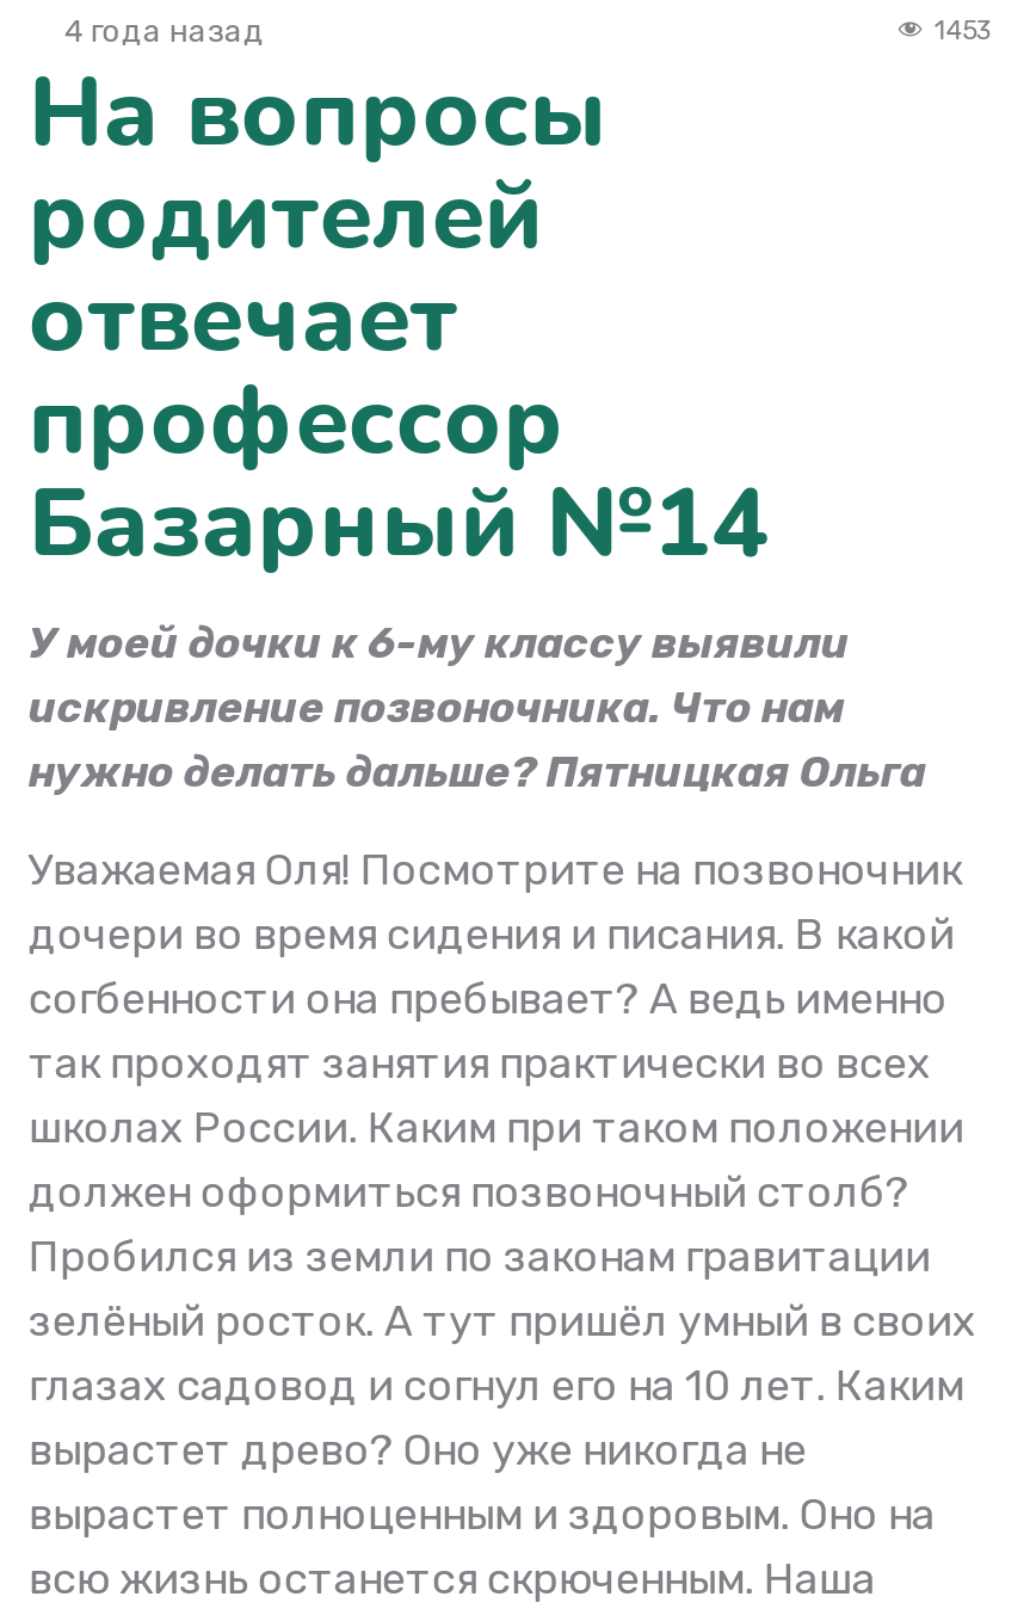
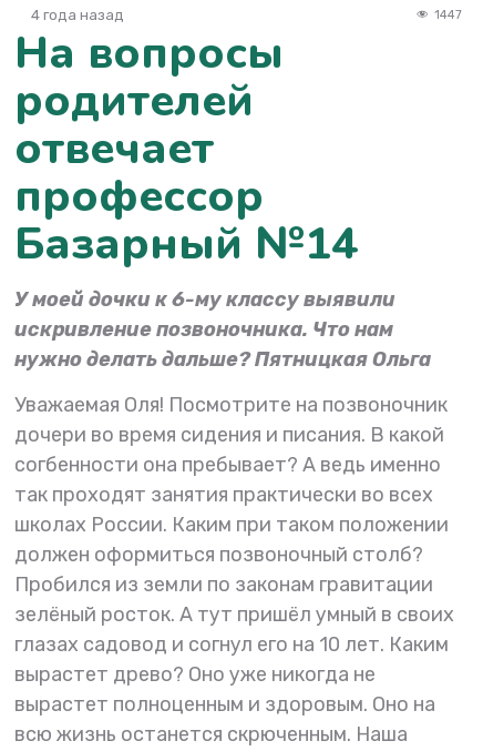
[934,16,991,47] 1453 -> [434,8,462,23] 1447

